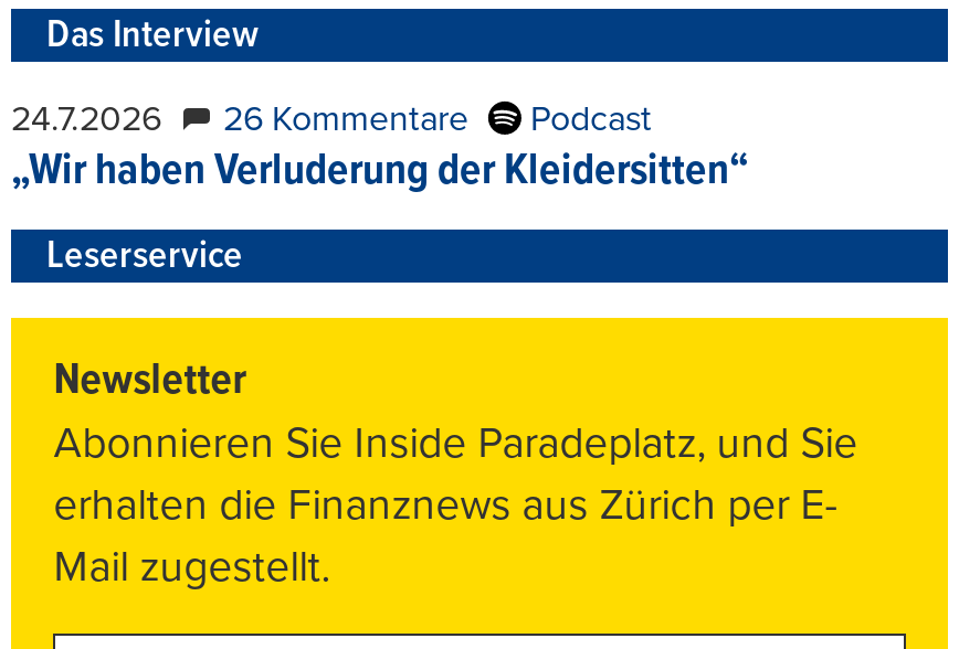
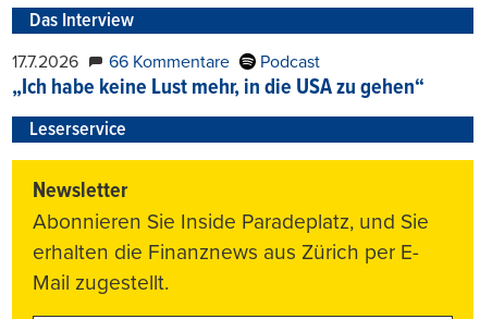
[11,98,161,142] 24.7.2026 -> [12,51,78,73] 17.7.2026
[223,98,468,142] 26 Kommentare -> [109,51,230,73] 66 Kommentare
[11,144,749,201] „Wir haben Verluderung der Kleidersitten“ -> [12,74,424,103] „Ich habe keine Lust mehr, in die USA zu gehen“

